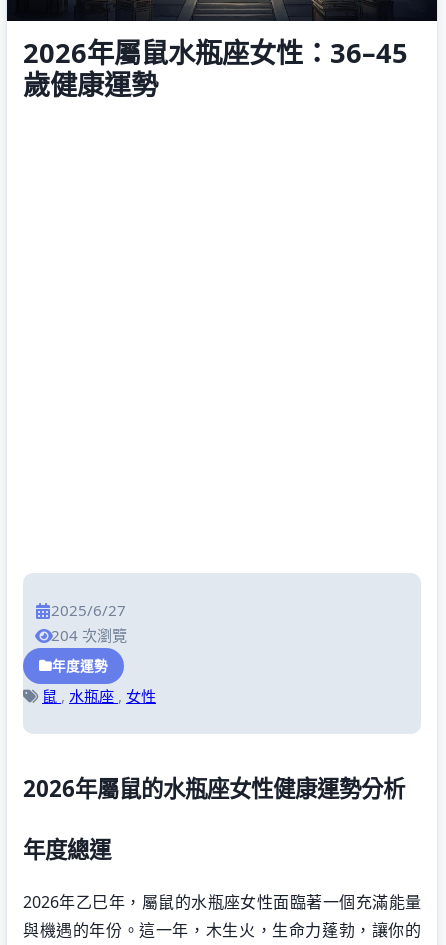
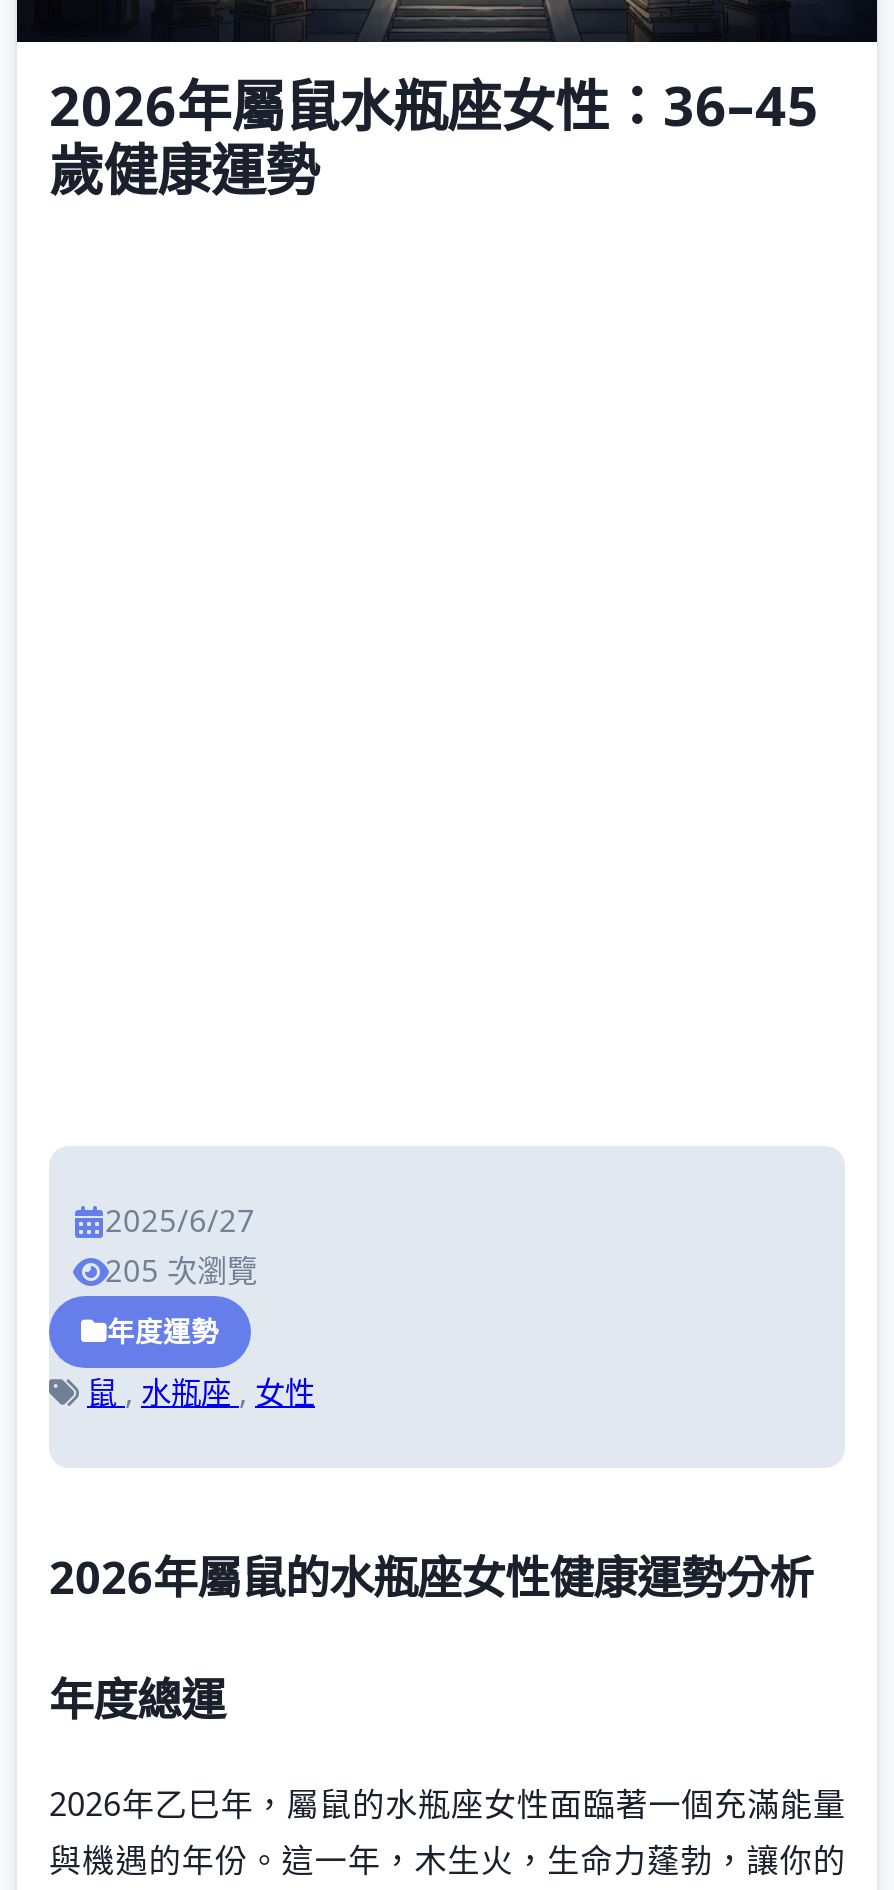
[51,625,127,645] 204 次瀏覽 -> [105,1250,257,1290] 205 次瀏覽

